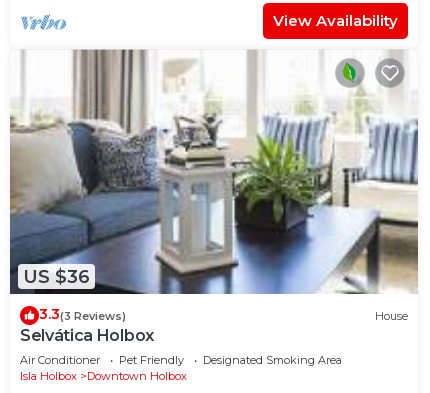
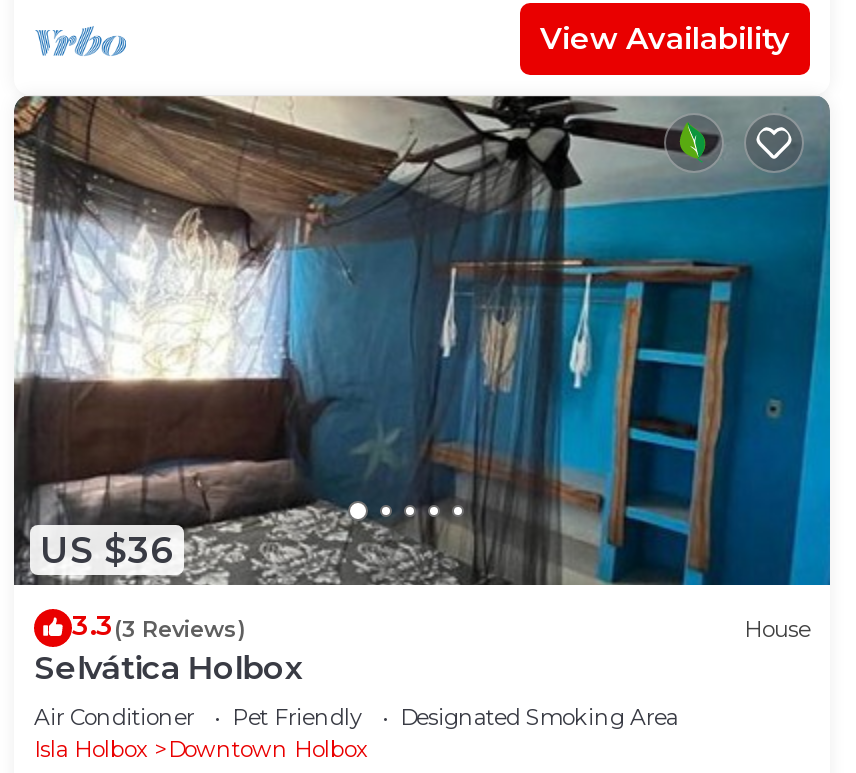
[9,49,419,295] [image] -> [12,93,832,587] [image]

